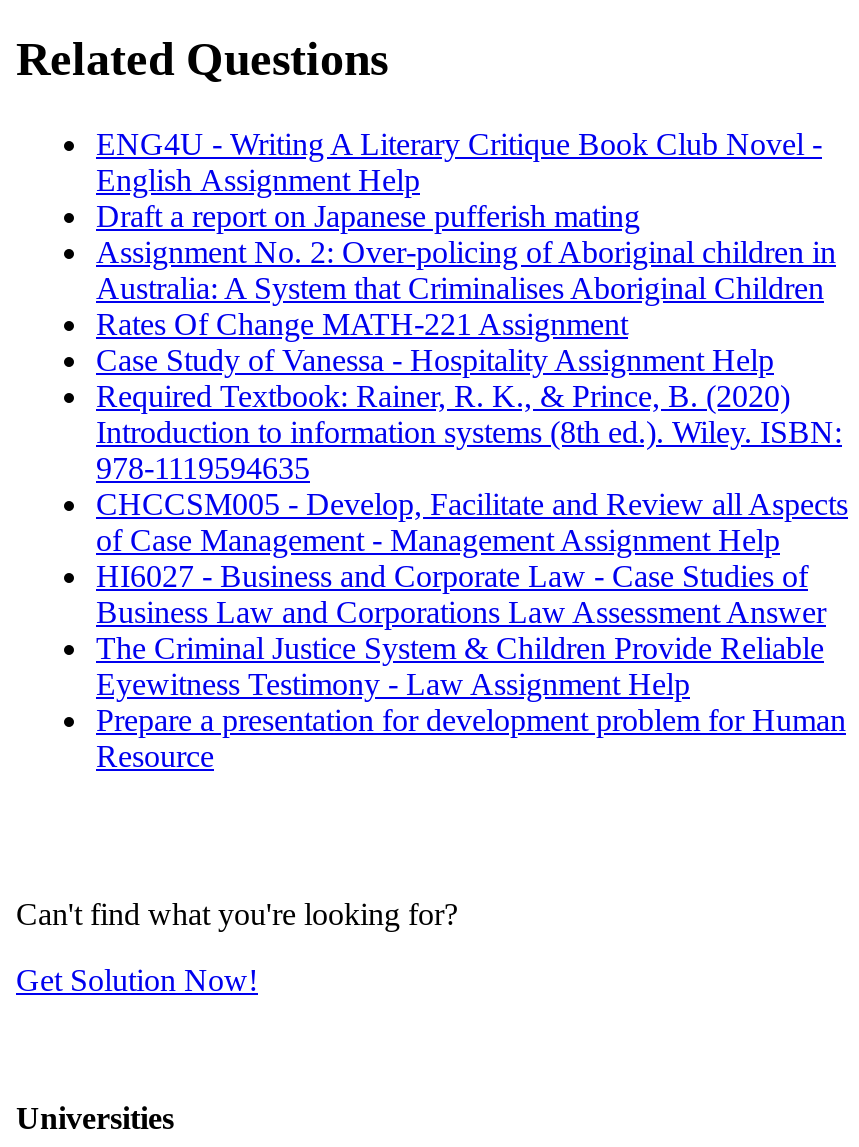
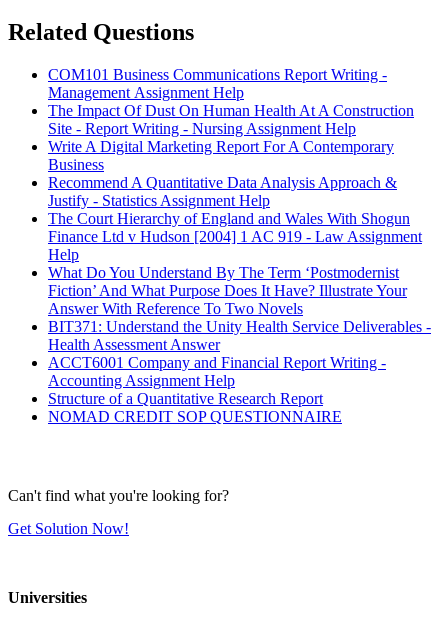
[96,127,848,773] ENG4U - Writing A Literary Critique Book Club Novel - | English Assignment Help | Draft a report on Japanese pufferish mating | Assignment No. 2: Over-policing of Aboriginal children in | Australia: A System that Criminalises Aboriginal Children | Rates Of Change MATH-221 Assignment | Case Study of Vanessa - Hospitality Assignment Help | Required Textbook: Rainer, R. K., & Prince, B. (2020) | Introduction to information systems (8th ed.). Wiley. ISBN: | 978-1119594635 | CHCCSM005 - Develop, Facilitate and Review all Aspects | of Case Management - Management Assignment Help | HI6027 - Business and Corporate Law - Case Studies of | Business Law and Corporations Law Assessment Answer | The Criminal Justice System & Children Provide Reliable | Eyewitness Testimony - Law Assignment Help | Prepare a presentation for development problem for Human | Resource -> [48,66,431,425] COM101 Business Communications Report Writing - | Management Assignment Help | The Impact Of Dust On Human Health At A Construction | Site - Report Writing - Nursing Assignment Help | Write A Digital Marketing Report For A Contemporary | Business | Recommend A Quantitative Data Analysis Approach & | Justify - Statistics Assignment Help | The Court Hierarchy of England and Wales With Shogun | Finance Ltd v Hudson [2004] 1 AC 919 - Law Assignment | Help | What Do You Understand By The Term ‘Postmodernist | Fiction’ And What Purpose Does It Have? Illustrate Your | Answer With Reference To Two Novels | BIT371: Understand the Unity Health Service Deliverables - | Health Assessment Answer | ACCT6001 Company and Financial Report Writing - | Accounting Assignment Help | Structure of a Quantitative Research Report | NOMAD CREDIT SOP QUESTIONNAIRE

